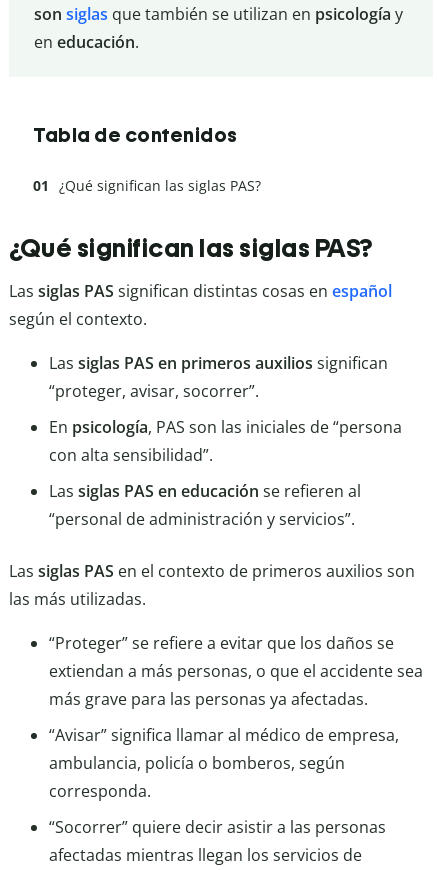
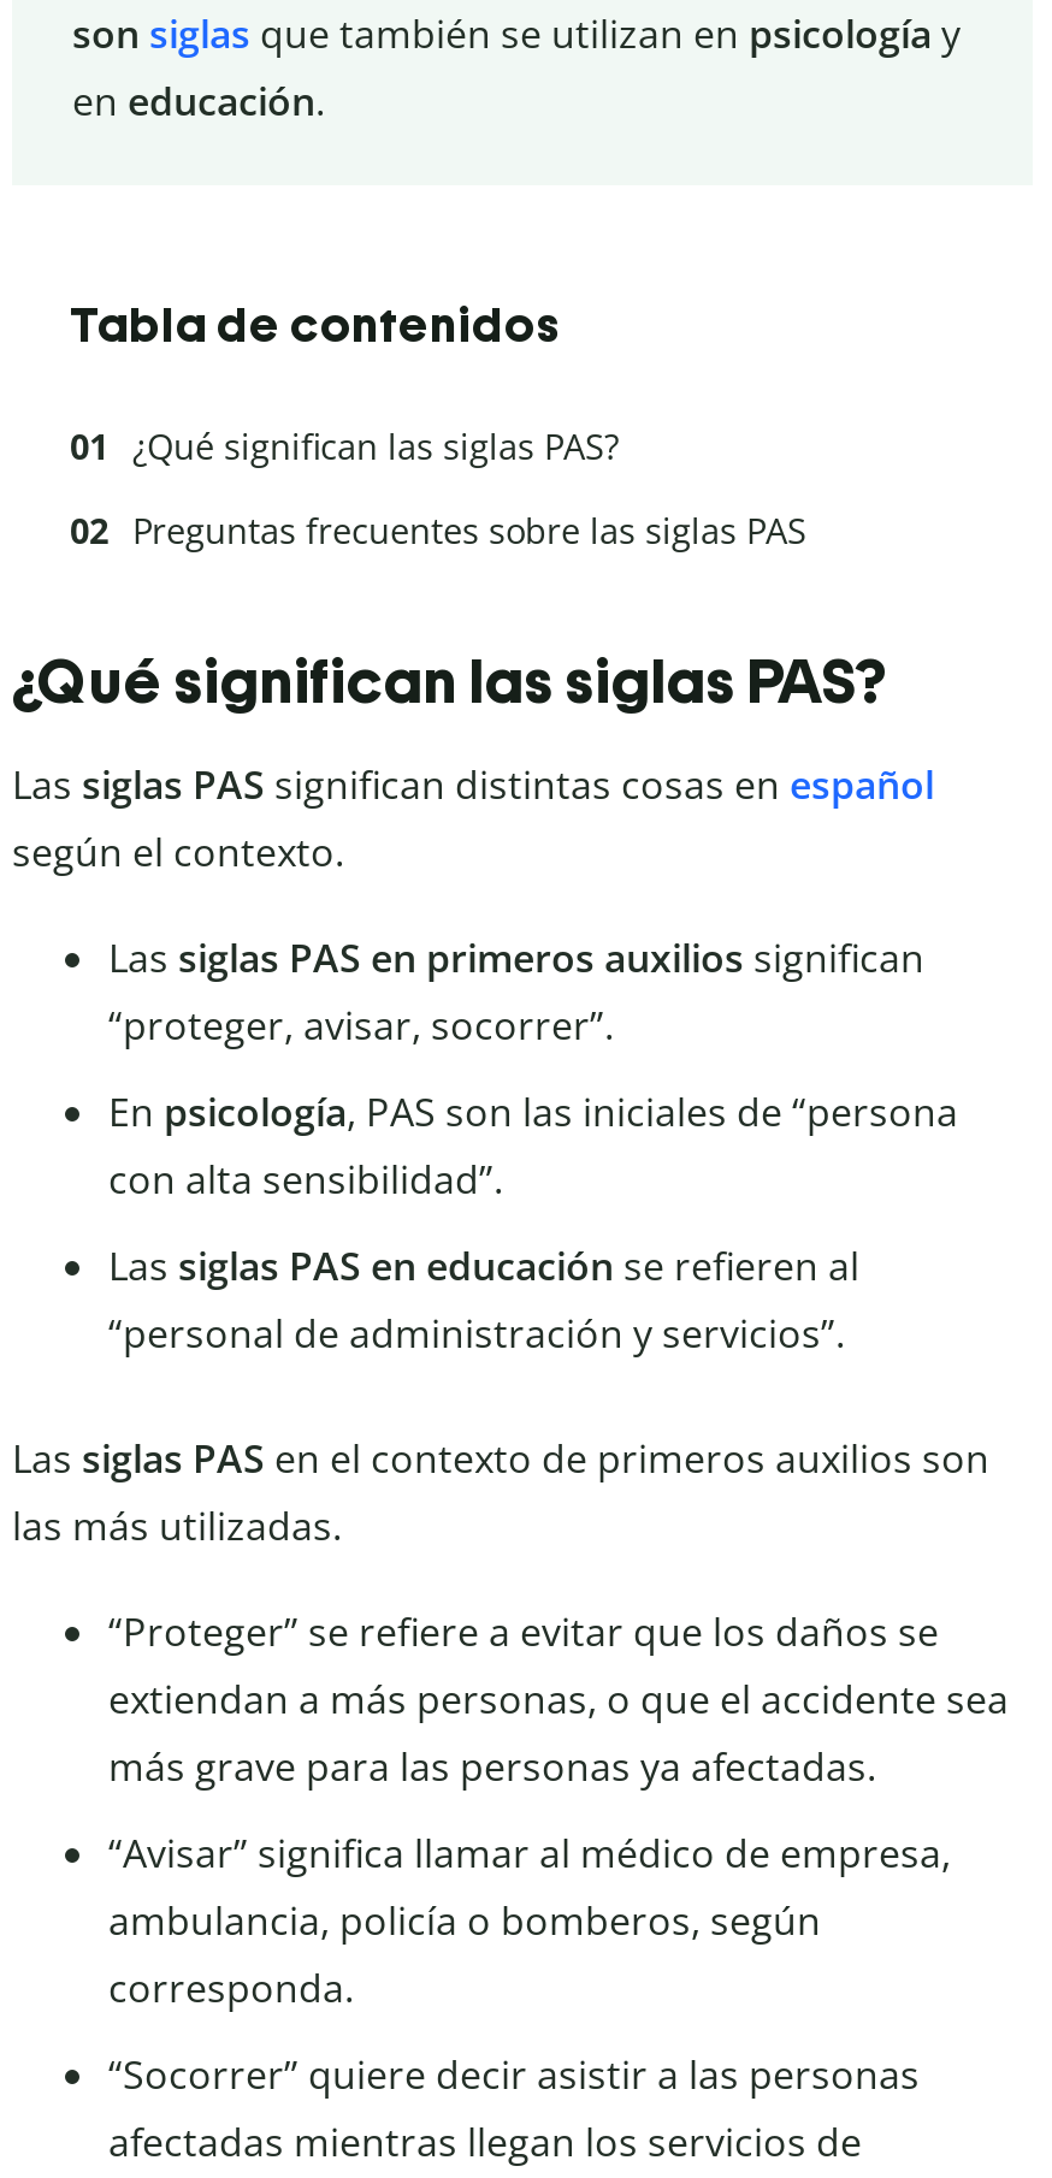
none -> [132,507,806,552] Preguntas frecuentes sobre las siglas PAS

